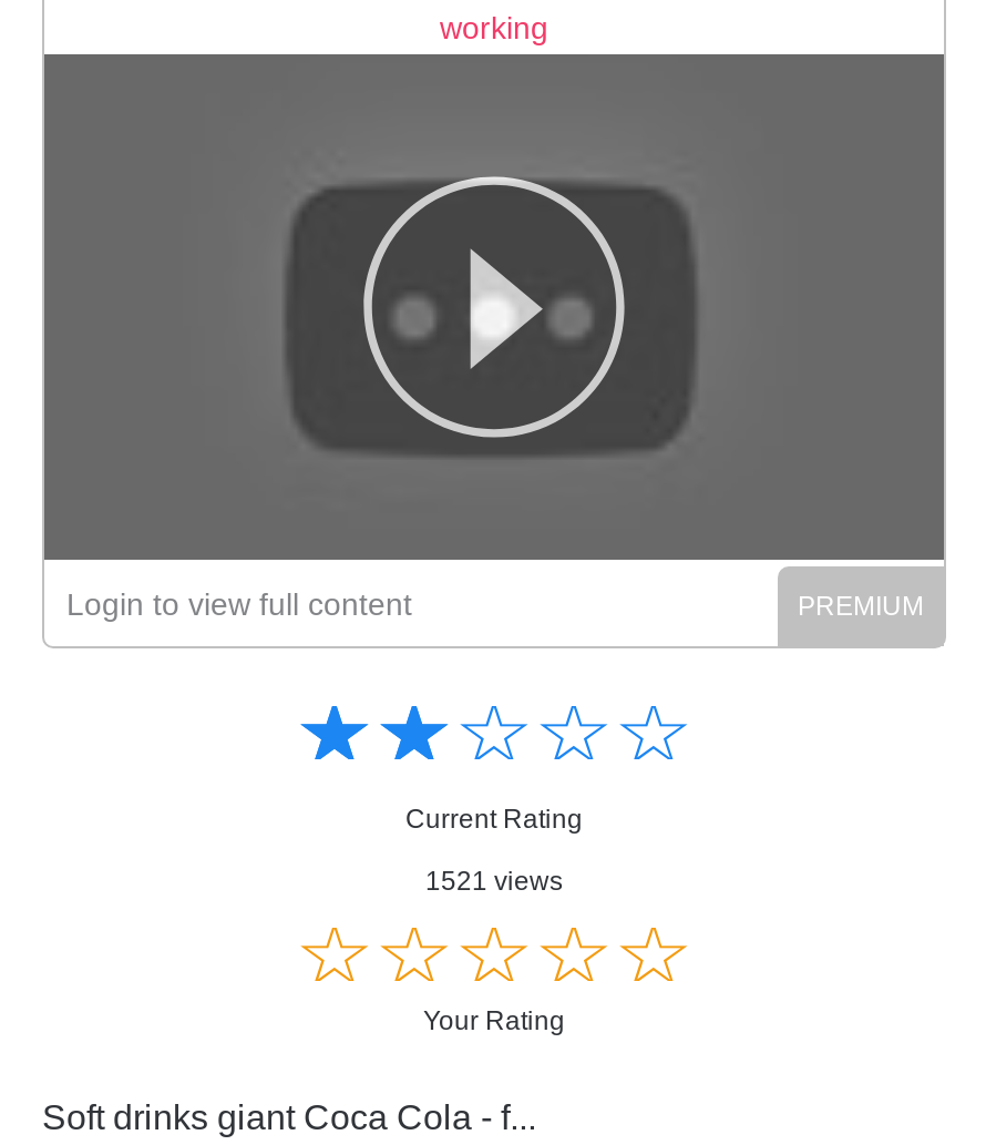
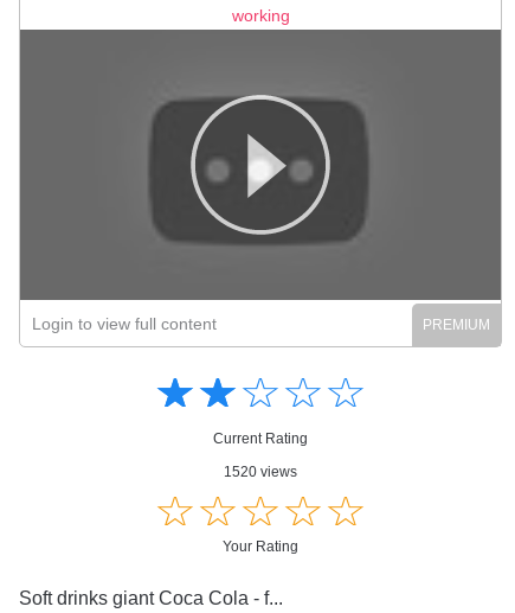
[425,867,563,898] 1521 views -> [224,464,297,481] 1520 views

